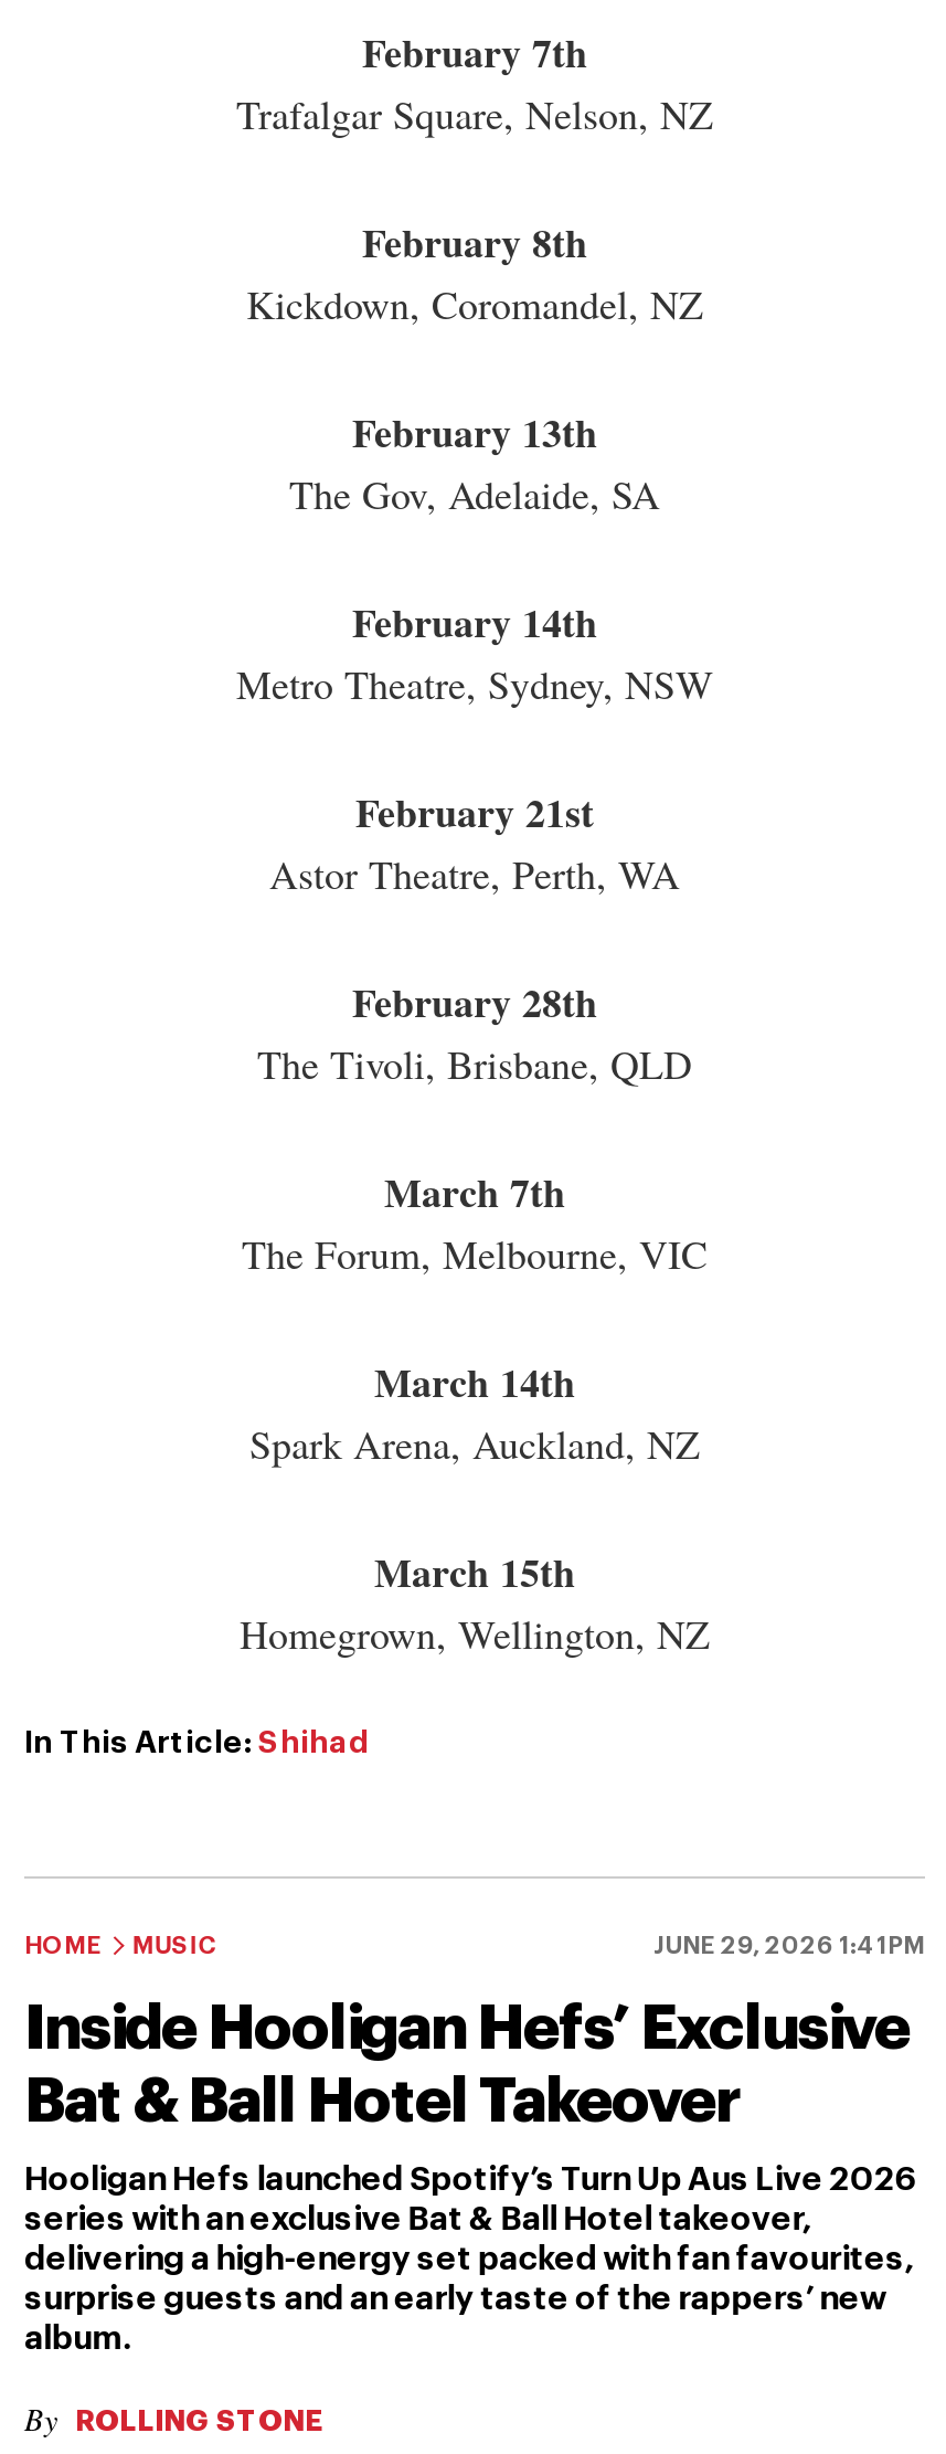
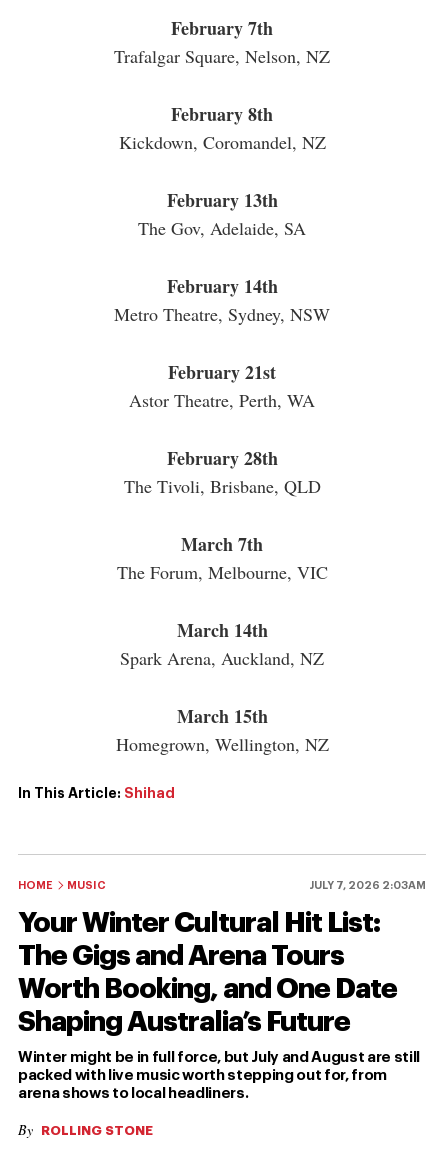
[653,1935,925,1959] JUNE 29, 2026 1:41PM -> [309,880,426,891] JULY 7, 2026 2:03AM
[24,1999,910,2134] Inside Hooligan Hefs’ Exclusive | Bat & Ball Hotel Takeover -> [18,909,397,1036] Your Winter Cultural Hit List: | The Gigs and Arena Tours | Worth Booking, and One Date | Shaping Australia’s Future
[24,2164,916,2357] Hooligan Hefs launched Spotify’s Turn Up Aus Live 2026 | series with an exclusive Bat & Ball Hotel takeover, | delivering a high-energy set packed with fan favourites, | surprise guests and an early taste of the rappers’ new | album. -> [18,1050,420,1101] Winter might be in full force, but July and August are still | packed with live music worth stepping out for, from | arena shows to local headliners.

